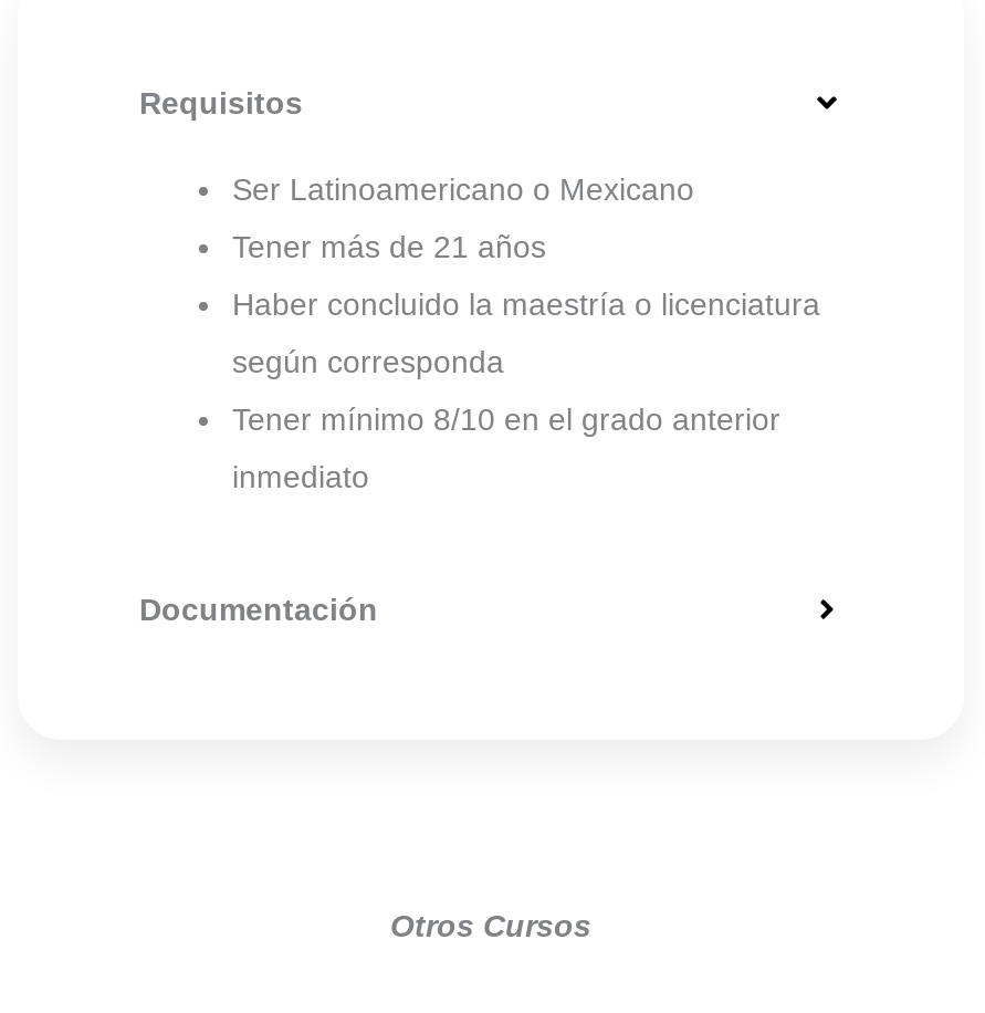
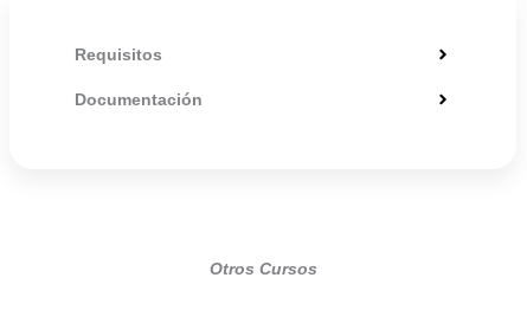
[232,170,820,493] Ser Latinoamericano o Mexicano | Tener más de 21 años | Haber concluido la maestría o licenciatura | según corresponda | Tener mínimo 8/10 en el grado anterior | inmediato -> none

